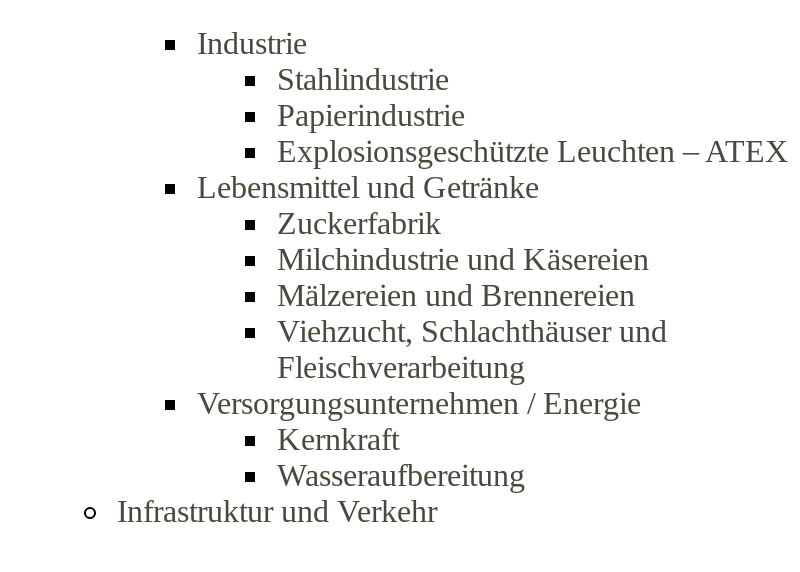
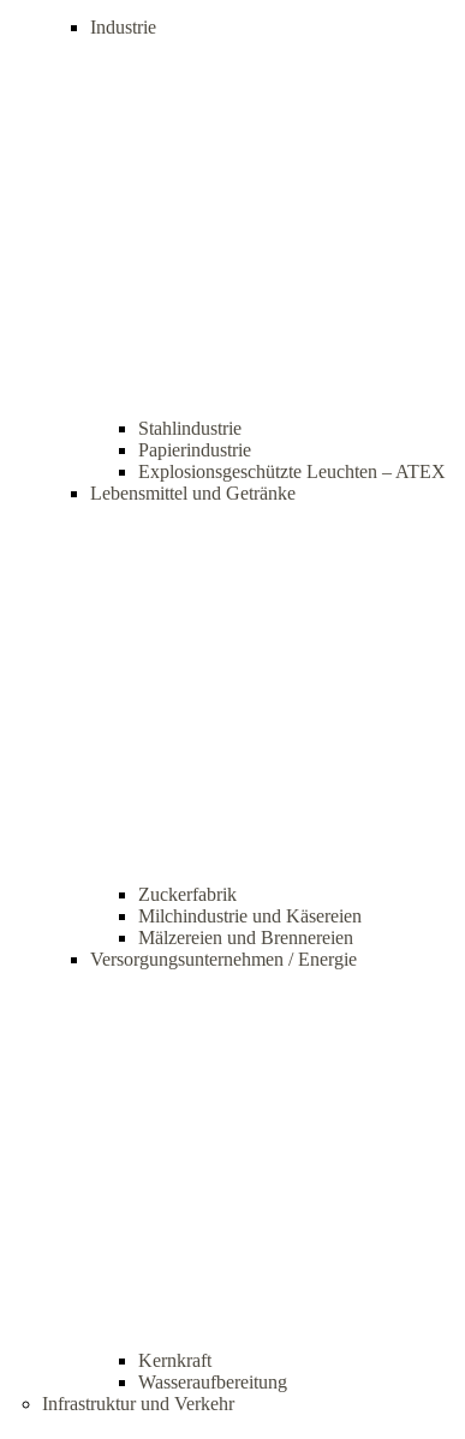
[277,314,667,384] Viehzucht, Schlachthäuser und | Fleischverarbeitung -> none

